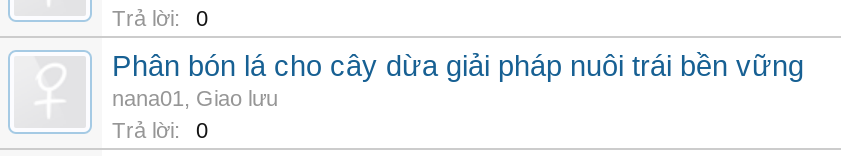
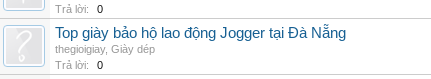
[112,50,804,110] Phân bón lá cho cây dừa giải pháp nuôi trái bền vững | nana01, Giao lưu -> [55,25,346,55] Top giày bảo hộ lao động Jogger tại Đà Nẵng | thegioigiay, Giày dép

